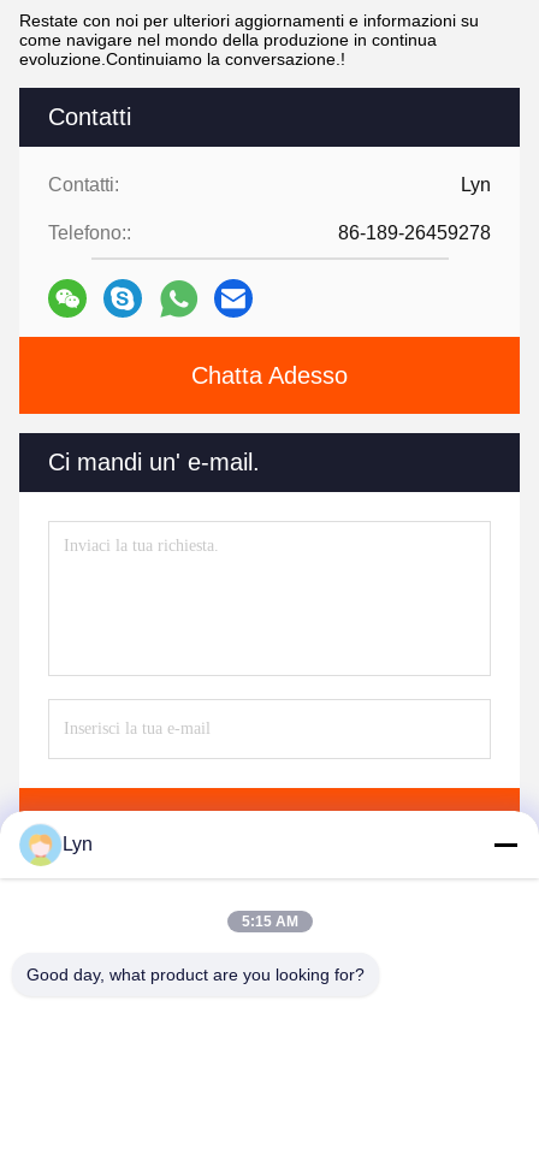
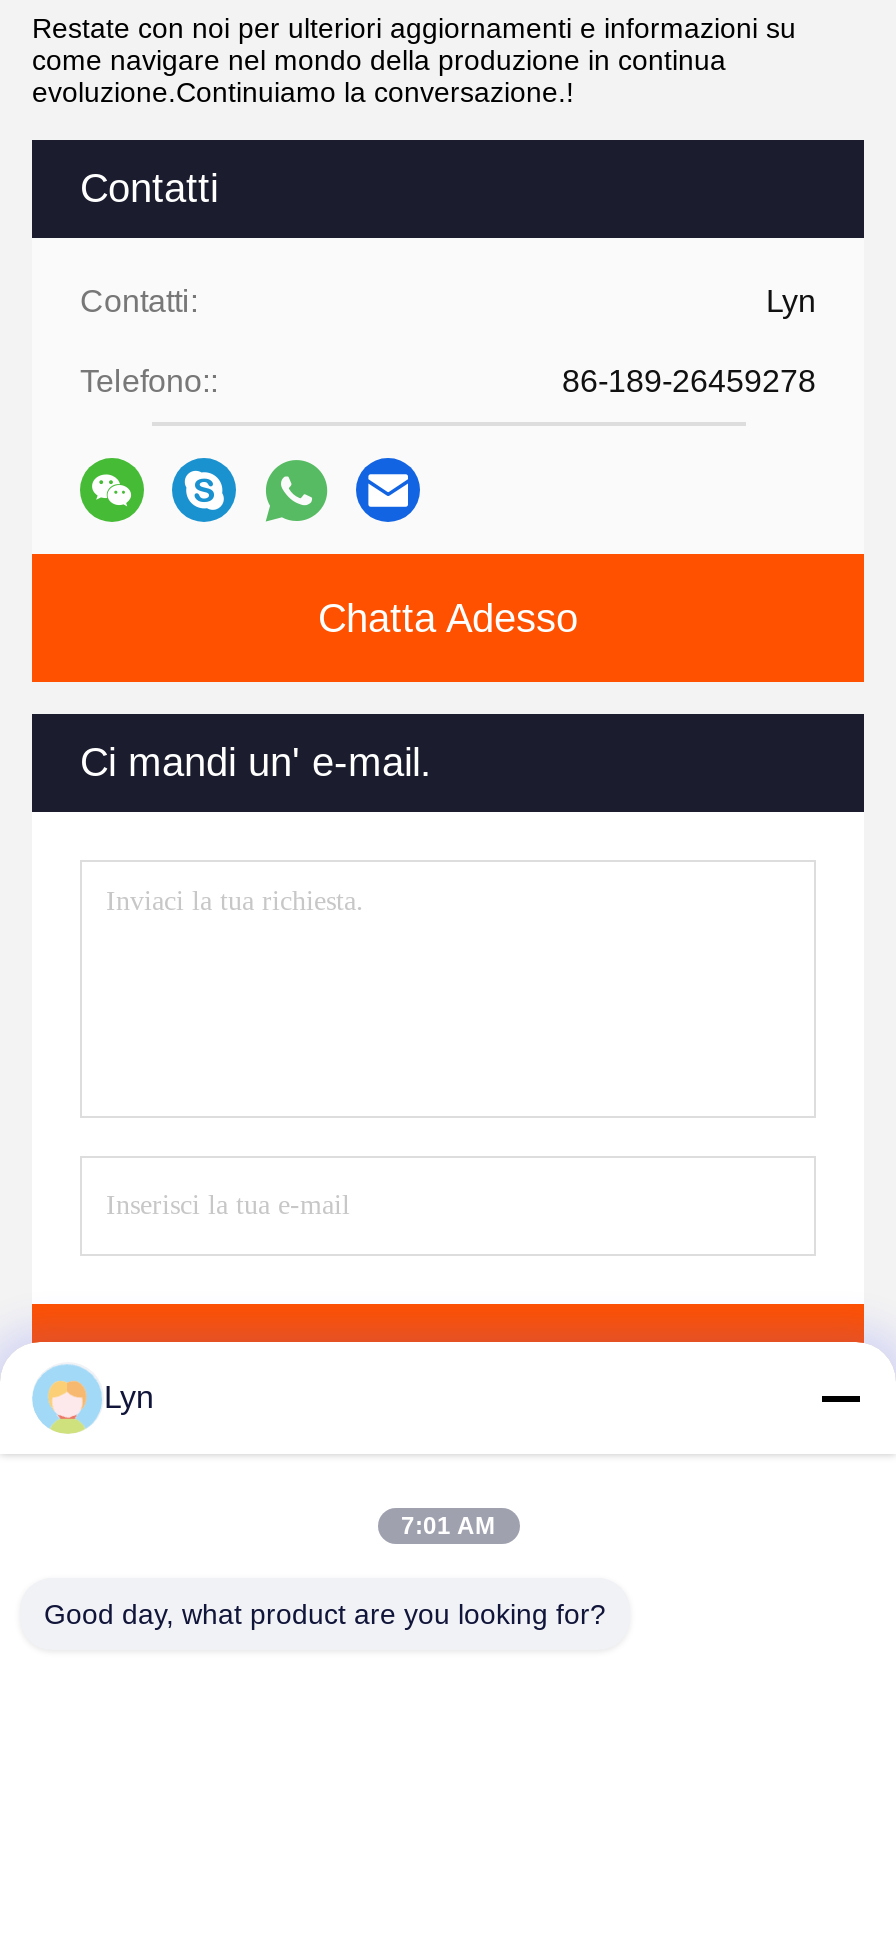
[241,913,298,930] 5:15 AM -> [401,1512,495,1540] 7:01 AM

